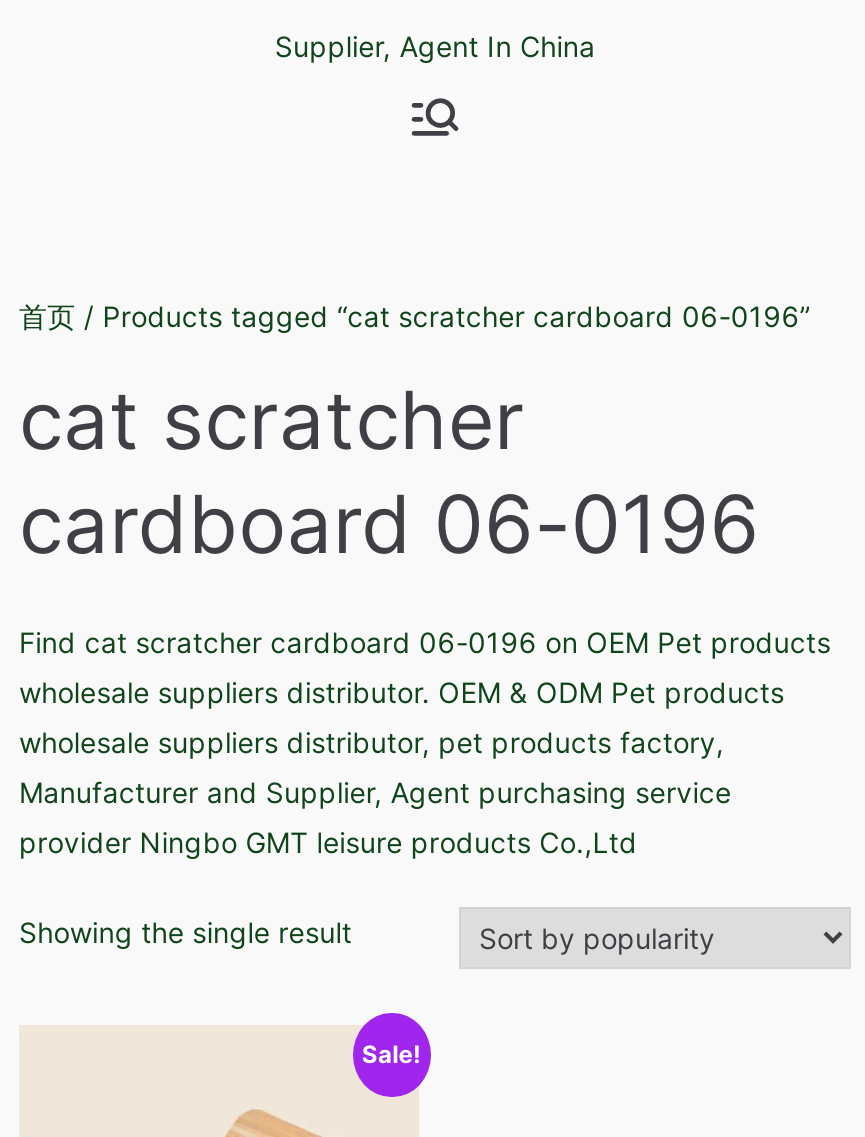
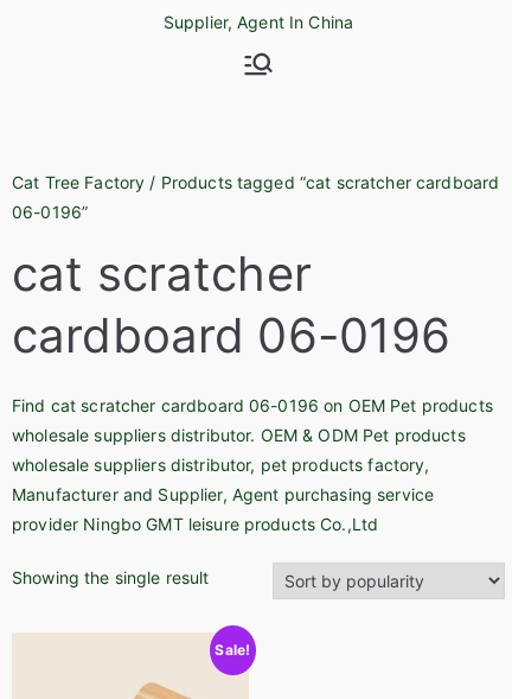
[19,298,810,332] 首页/ Products tagged “cat scratcher cardboard 06-0196” -> [12,171,499,221] Cat Tree Factory / Products tagged “cat scratcher cardboard | 06-0196”

